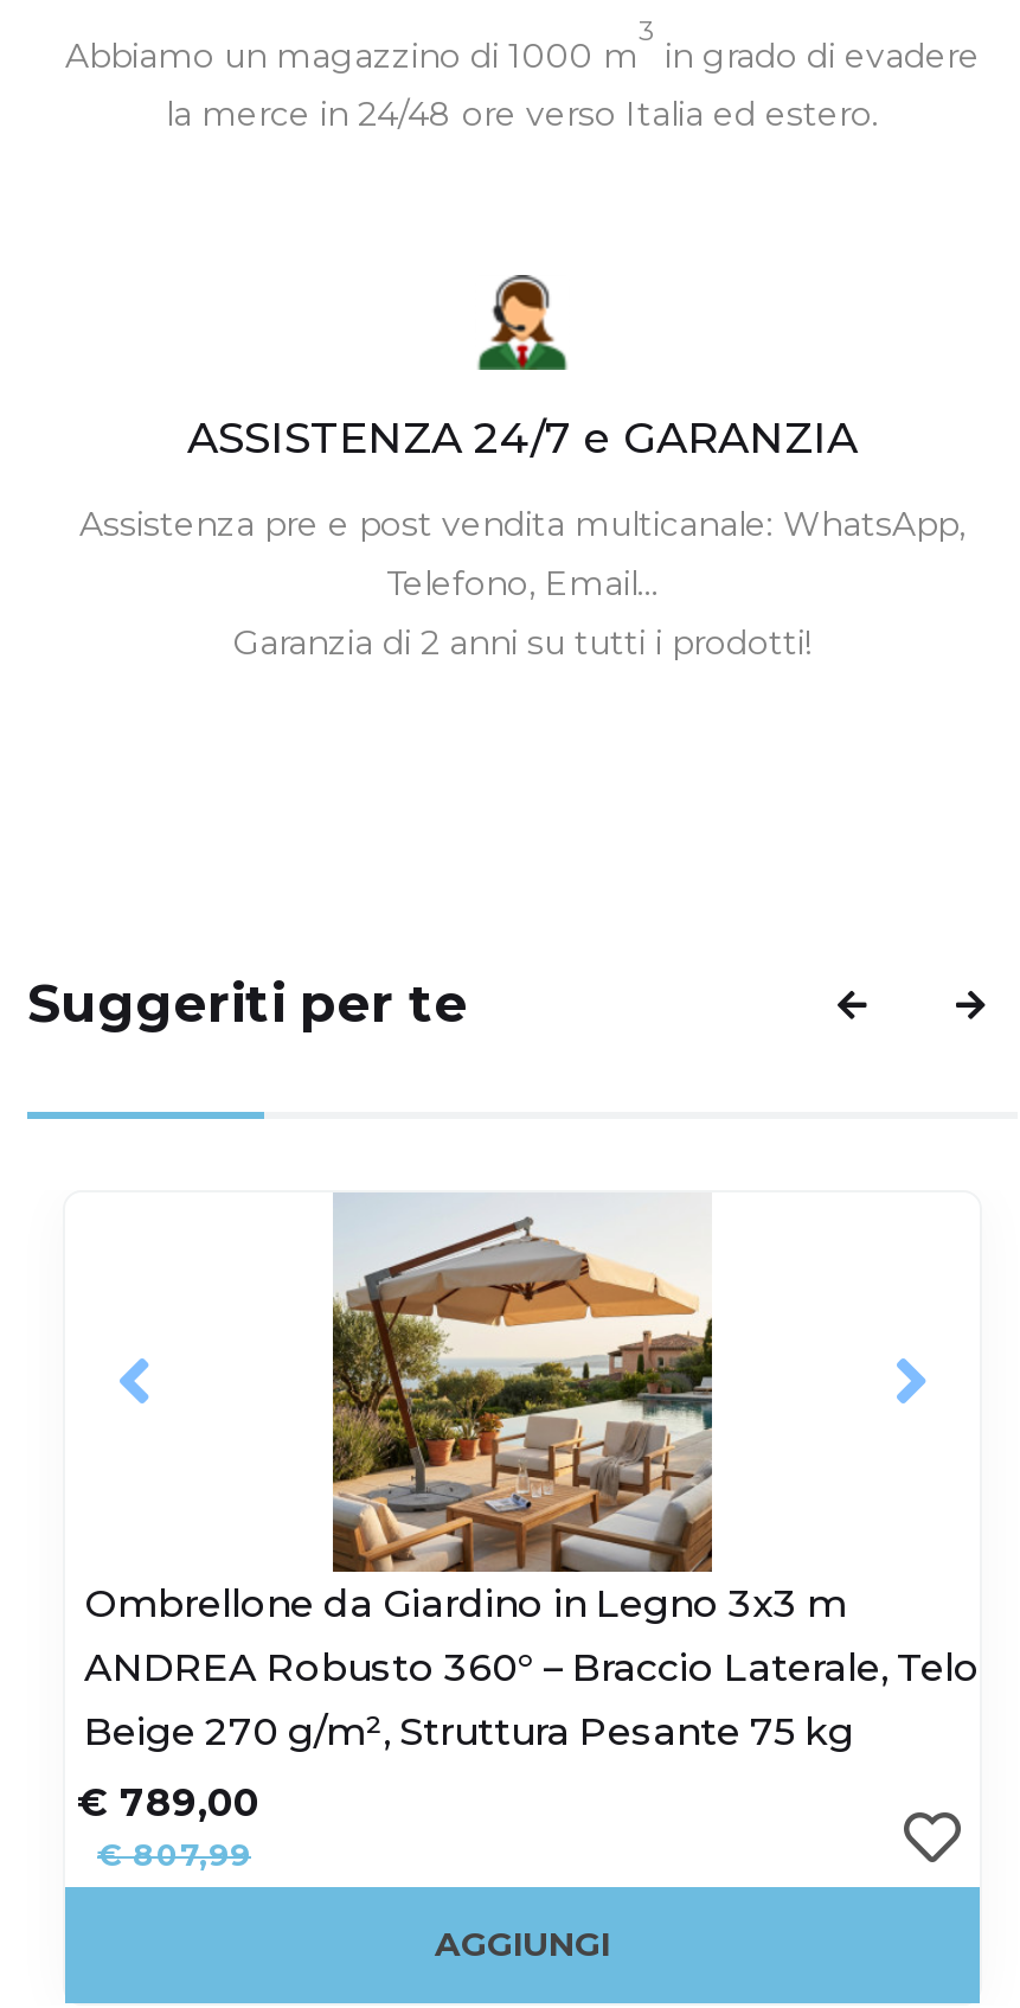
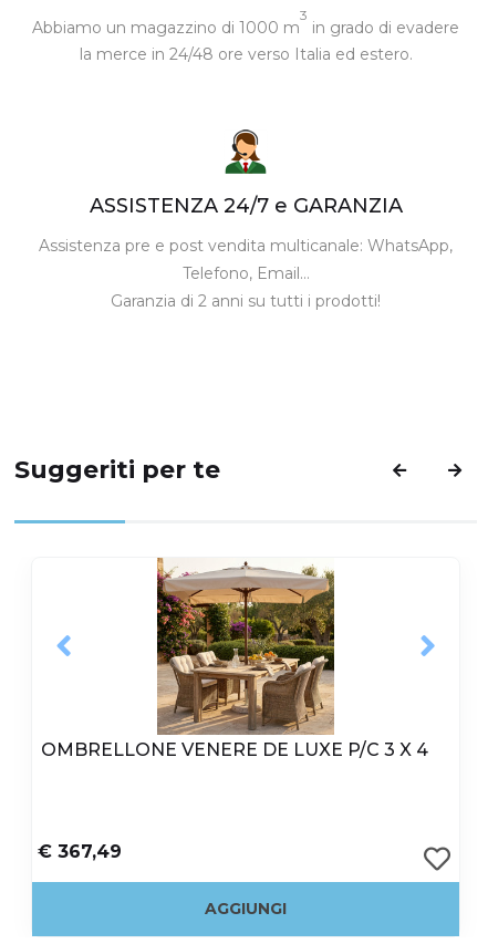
[84,1192,980,1755] [image] | Ombrellone da Giardino in Legno 3x3 m | ANDREA Robusto 360° – Braccio Laterale, Telo | Beige 270 g/m², Struttura Pesante 75 kg -> [41,558,428,761] [image] | OMBRELLONE VENERE DE LUXE P/C 3 X 4
[77,1781,259,1873] € 789,00 | € 807,99 -> [38,841,122,862] € 367,49

